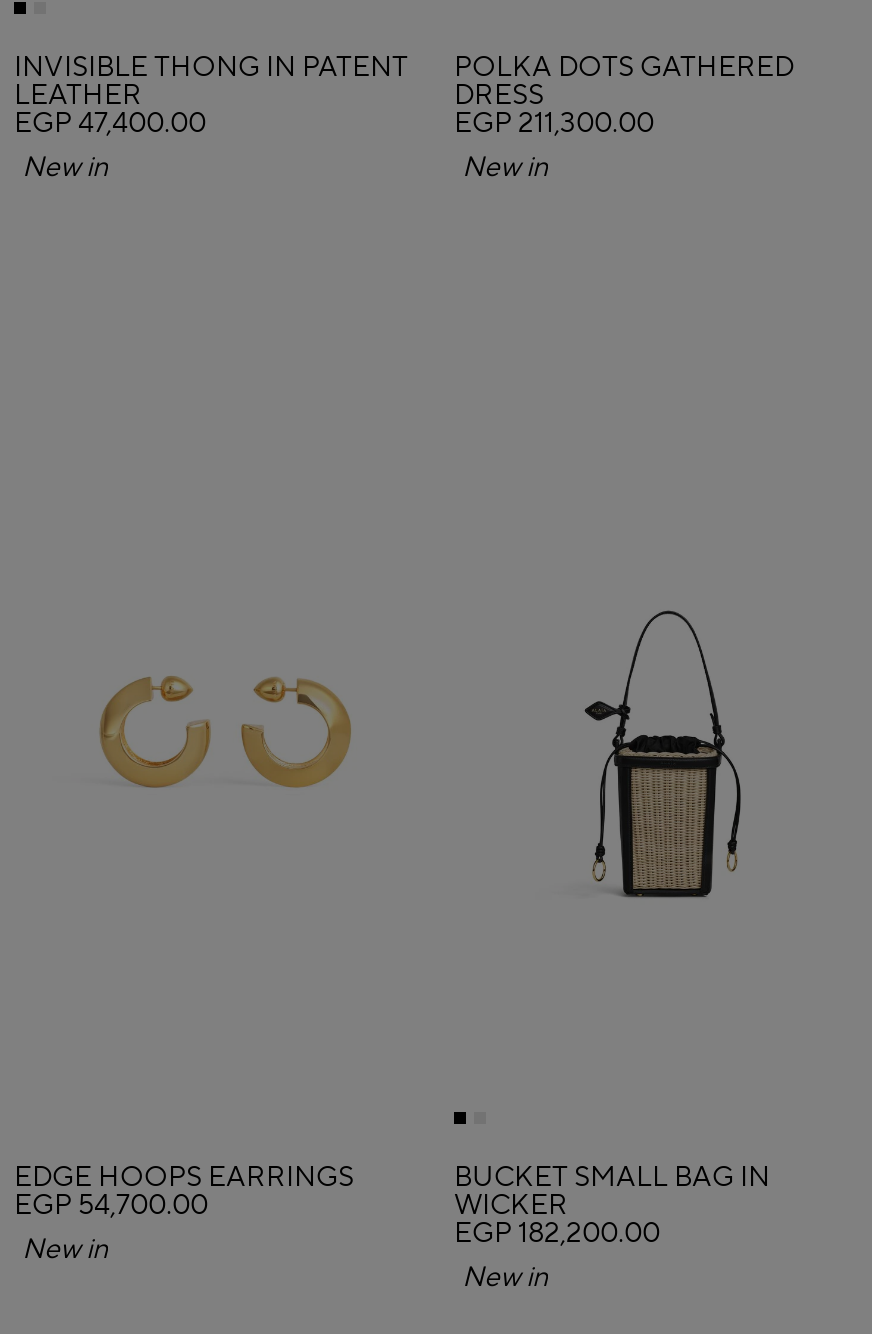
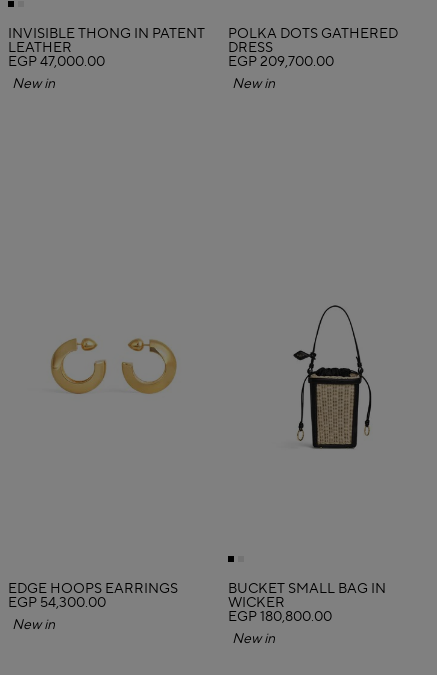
[14,107,206,143] EGP 47,400.00 -> [8,53,105,71] EGP 47,000.00
[454,107,654,143] EGP 211,300.00 -> [228,53,334,71] EGP 209,700.00
[14,1188,208,1224] EGP 54,700.00 -> [8,594,106,612] EGP 54,300.00
[454,1216,660,1252] EGP 182,200.00 -> [228,608,332,626] EGP 180,800.00

